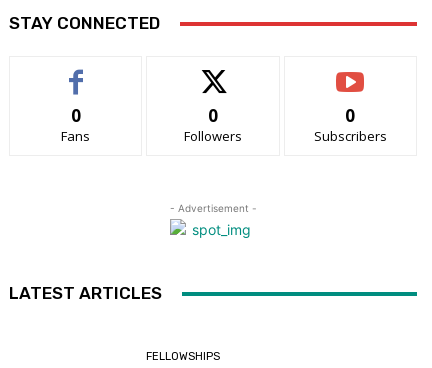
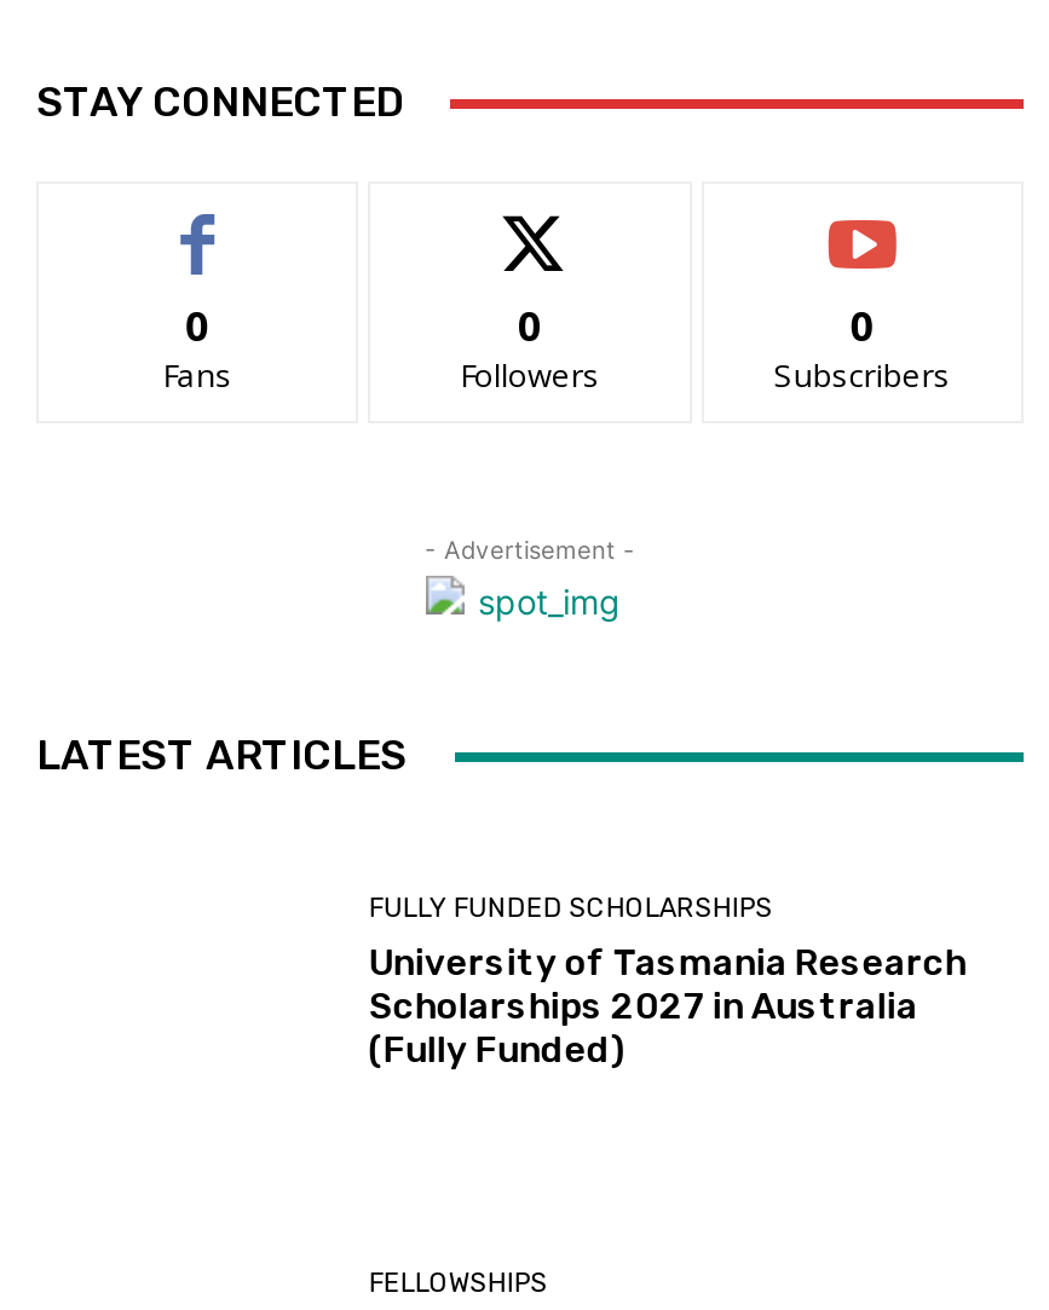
none -> [369,892,966,1071] FULLY FUNDED SCHOLARSHIPS | University of Tasmania Research | Scholarships 2027 in Australia | (Fully Funded)

